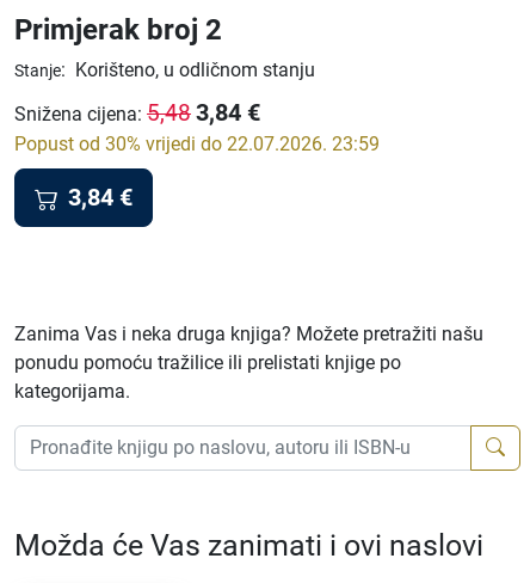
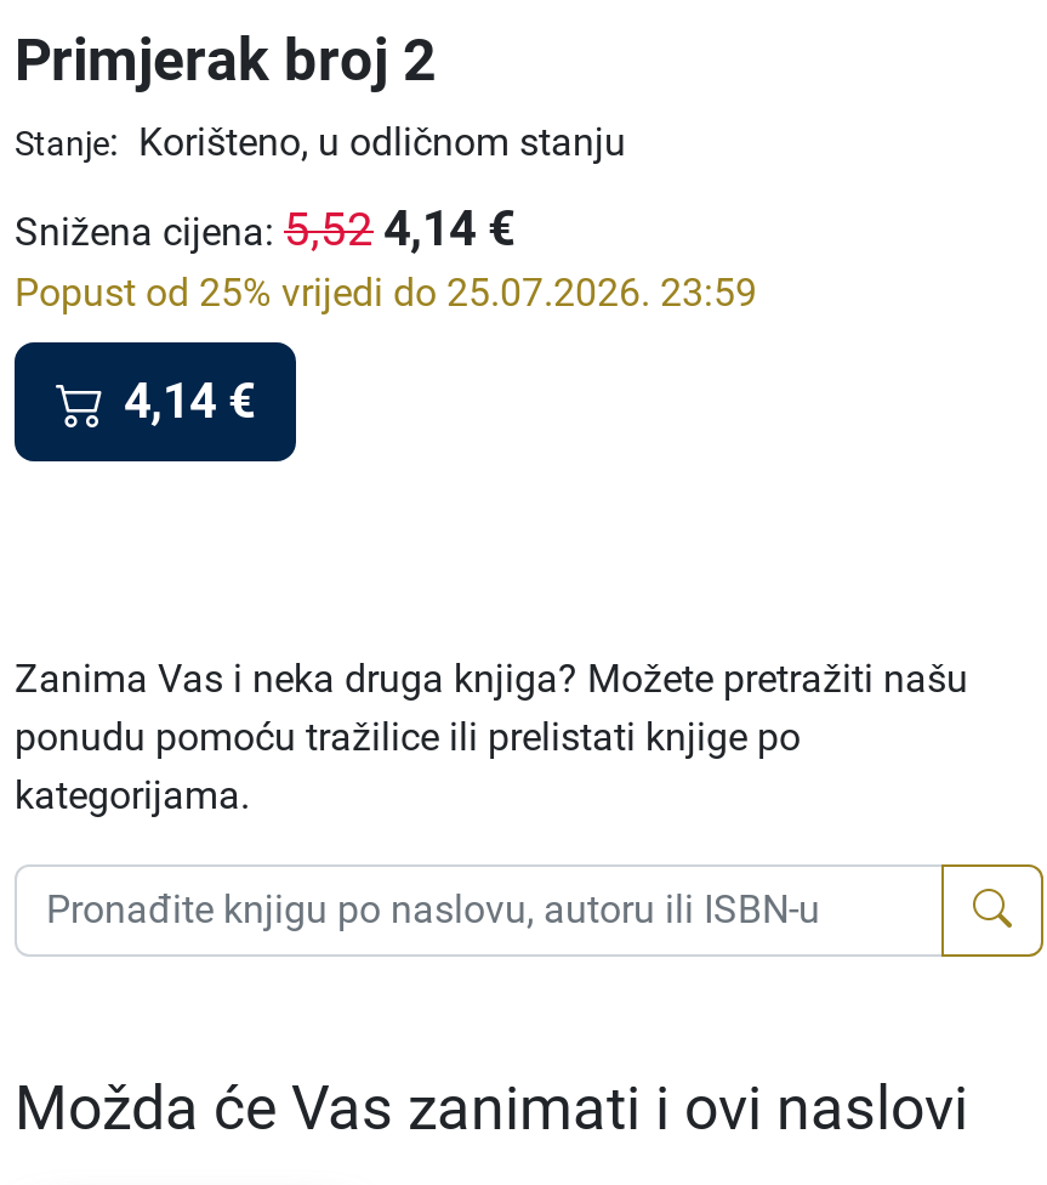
[14,98,260,126] Snižena cijena: 5,48 3,84 € -> [15,198,514,257] Snižena cijena: 5,52 4,14 €
[14,132,380,155] Popust od 30% vrijedi do 22.07.2026. 23:59 -> [15,269,757,315] Popust od 25% vrijedi do 25.07.2026. 23:59
[68,182,132,211] 3,84 € -> [124,371,255,429] 4,14 €

